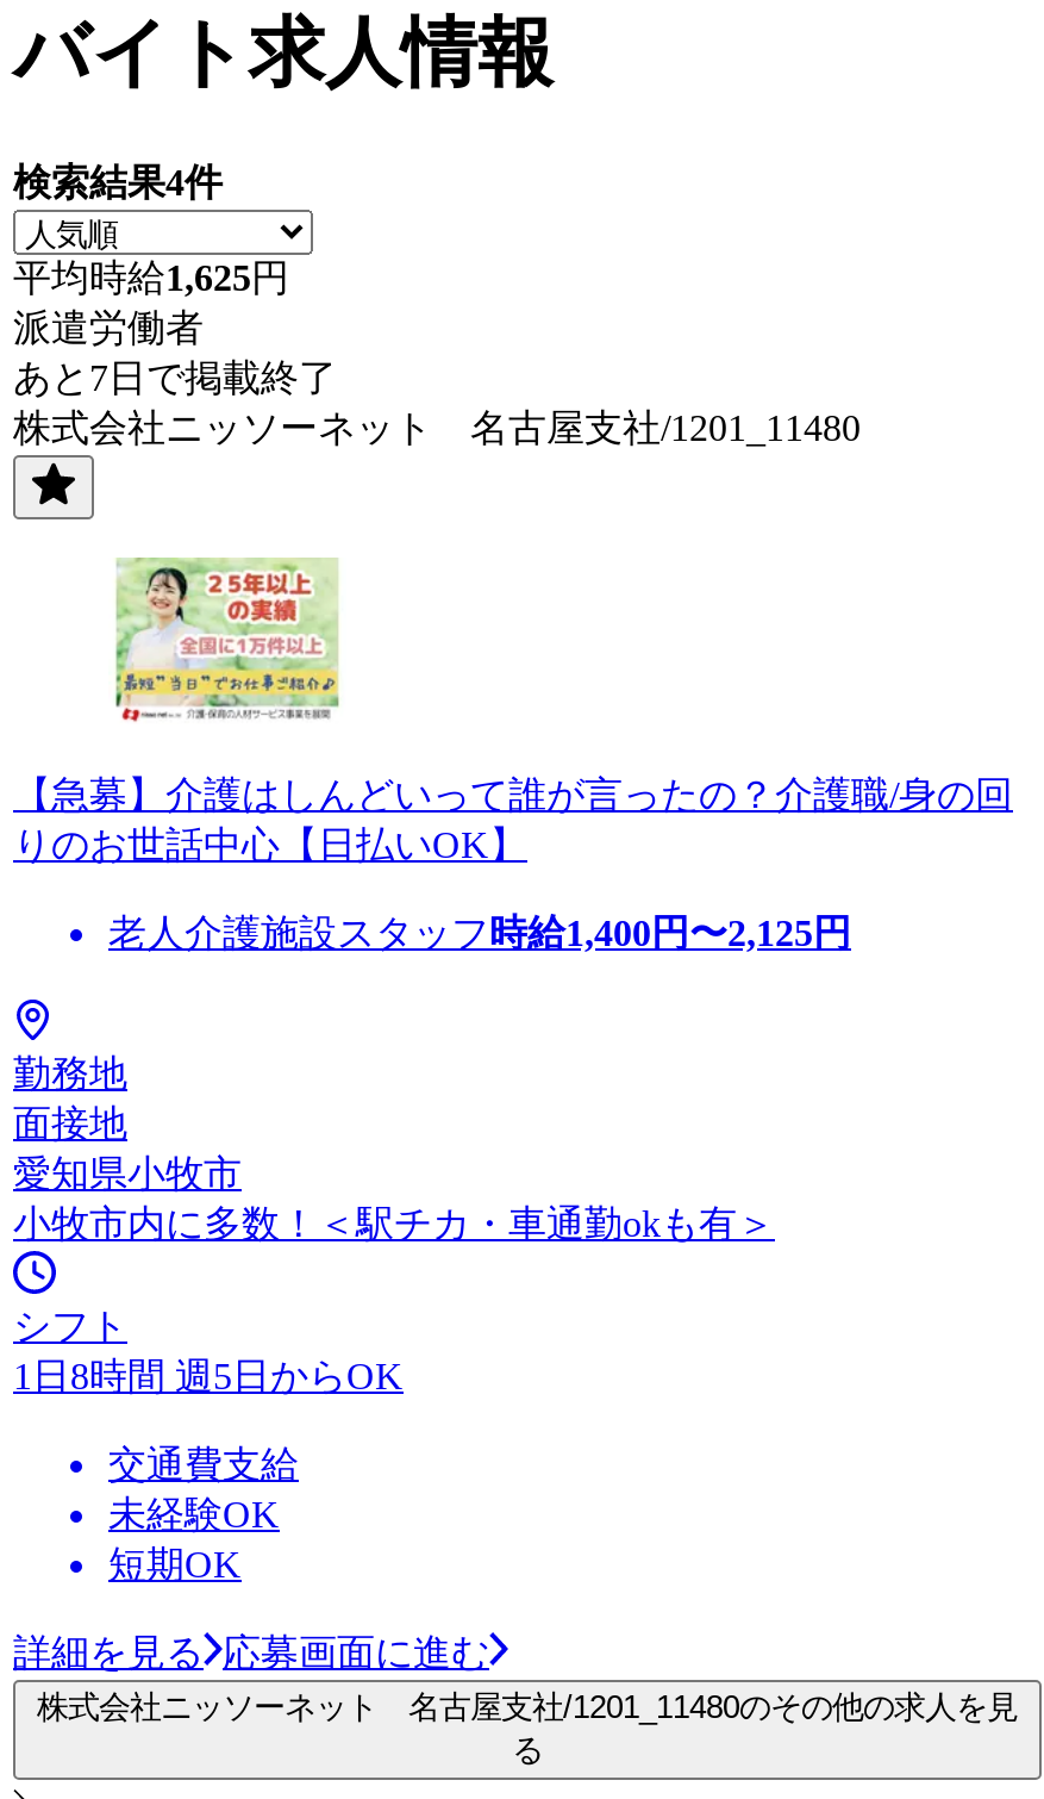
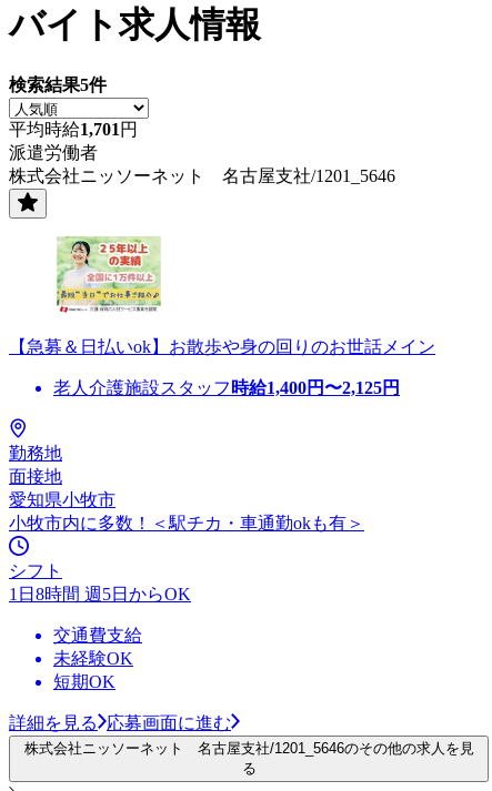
[13,162,223,202] 検索結果4件 -> [9,75,107,94] 検索結果5件
[13,257,289,298] 平均時給1,625円 -> [9,120,138,139] 平均時給1,701円
[13,357,861,448] あと7日で掲載終了 | 株式会社ニッソーネット 名古屋支社/1201_11480 -> [9,166,395,185] 株式会社ニッソーネット 名古屋支社/1201_5646
moved [115,555,337,705] -> [57,235,161,305]: [image]
[13,774,1013,865] 【急募】介護はしんどいって誰が言ったの？介護職/身の回 | りのお世話中心【日払いOK】 -> [9,337,435,356] 【急募＆日払いok】お散歩や身の回りのお世話メイン
[37,1689,1018,1725] 株式会社ニッソーネット 名古屋支社/1201_11480のその他の求人を見 -> [24,740,474,756] 株式会社ニッソーネット 名古屋支社/1201_5646のその他の求人を見

